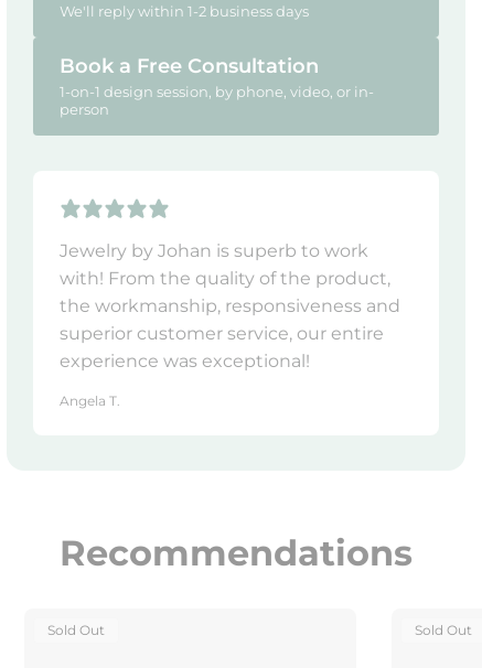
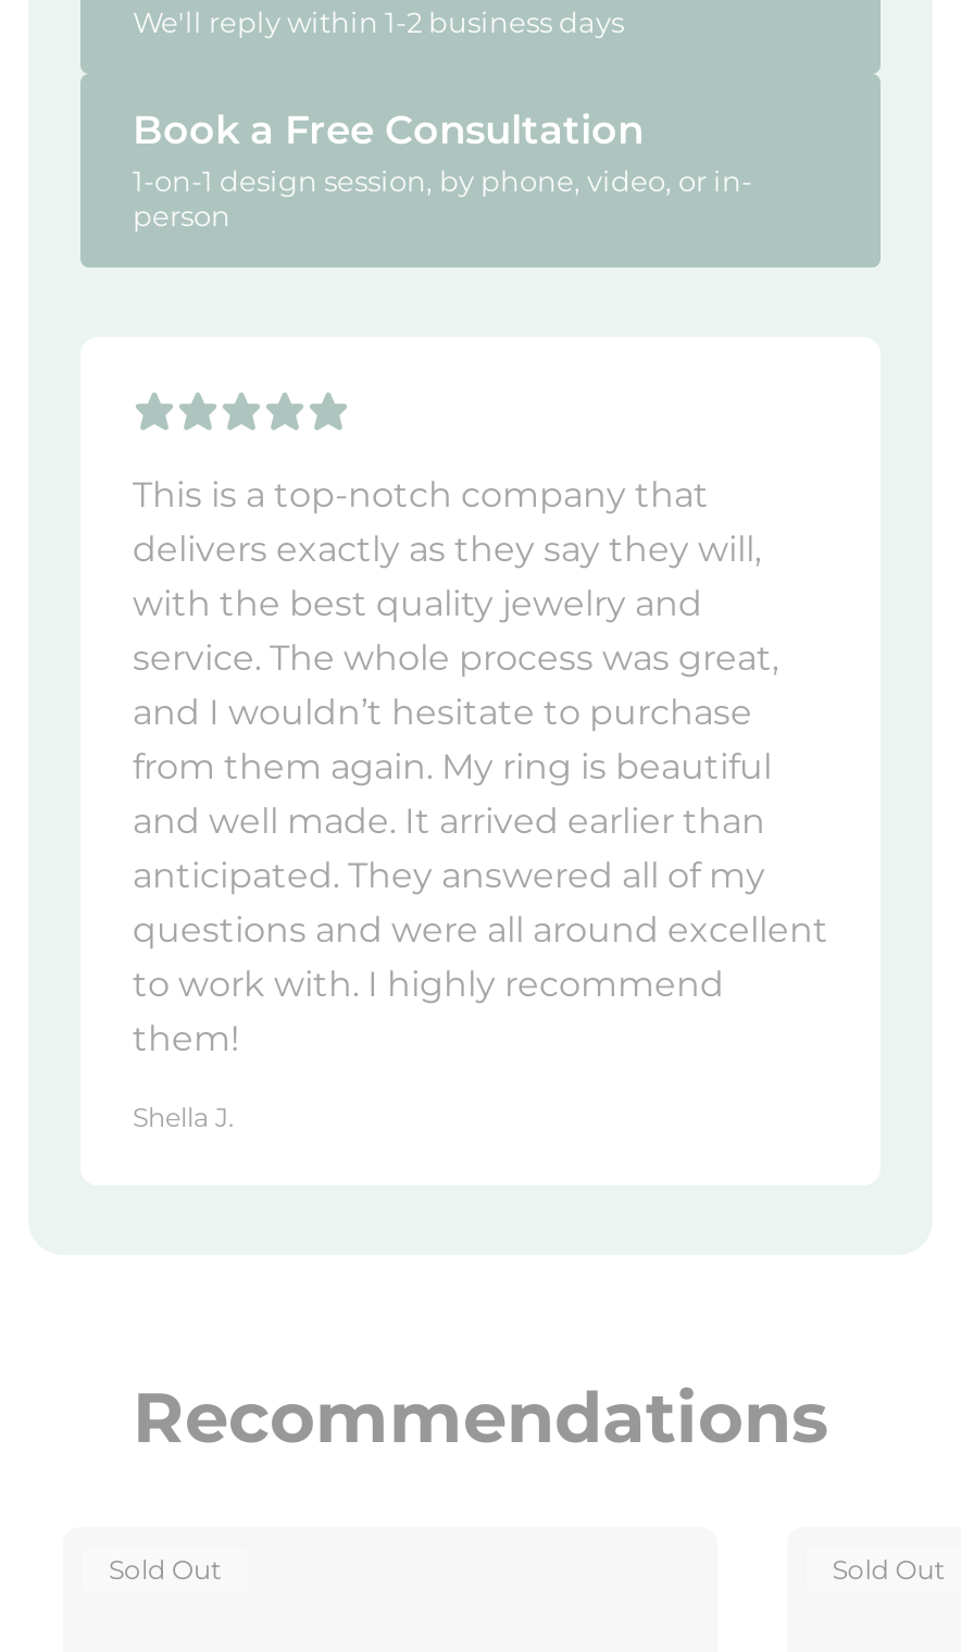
[60,241,400,372] Jewelry by Johan is superb to work | with! From the quality of the product, | the workmanship, responsiveness and | superior customer service, our entire | experience was exceptional! -> [133,475,828,1060] This is a top-notch company that | delivers exactly as they say they will, | with the best quality jewelry and | service. The whole process was great, | and I wouldn’t hesitate to purchase | from them again. My ring is beautiful | and well made. It arrived earlier than | anticipated. They answered all of my | questions and were all around excellent | to work with. I highly recommend | them!
[60,393,120,409] Angela T. -> [133,1101,235,1134] Shella J.

